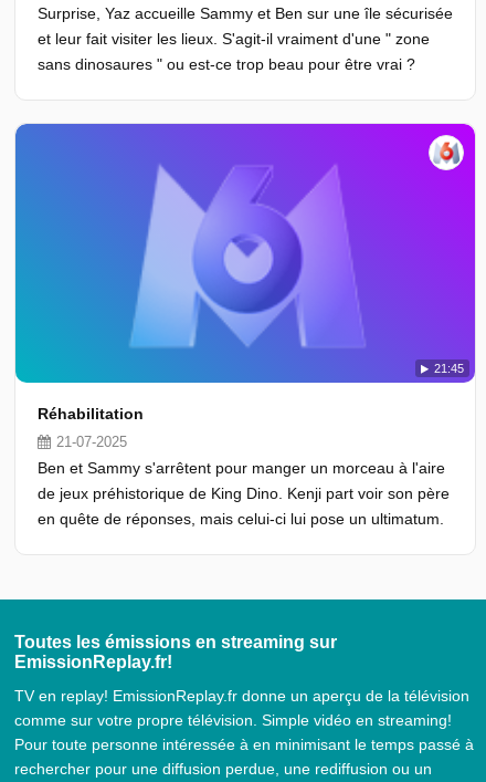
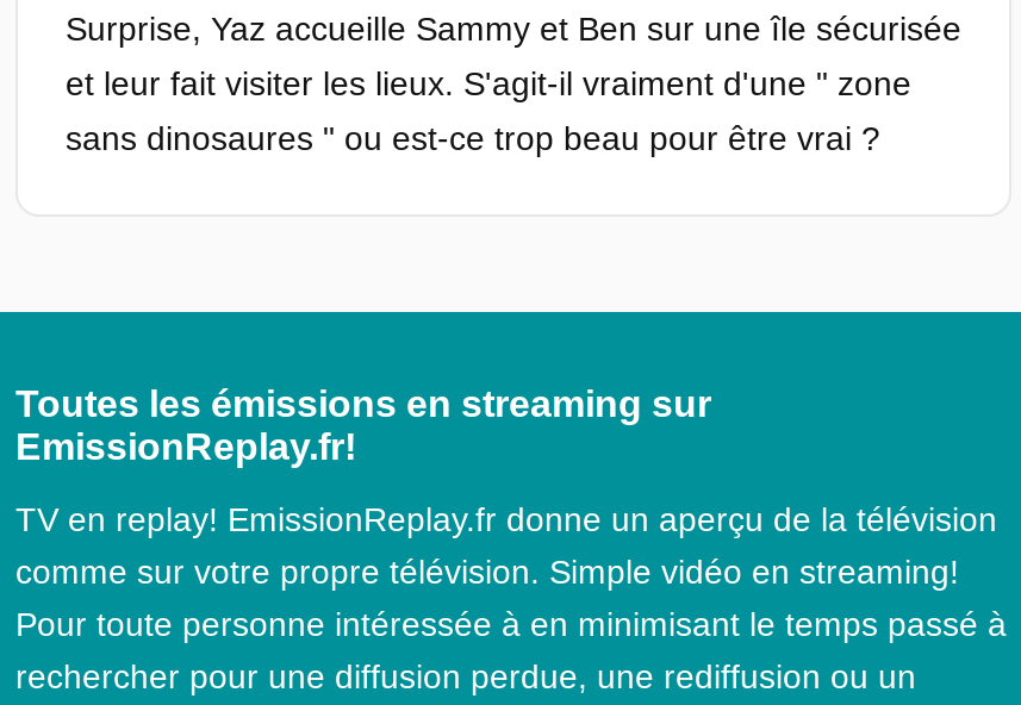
[14,123,476,528] [image] | 21:45 | Réhabilitation | 21-07-2025 | Ben et Sammy s'arrêtent pour manger un morceau à l'aire | de jeux préhistorique de King Dino. Kenji part voir son père | en quête de réponses, mais celui-ci lui pose un ultimatum. -> none

